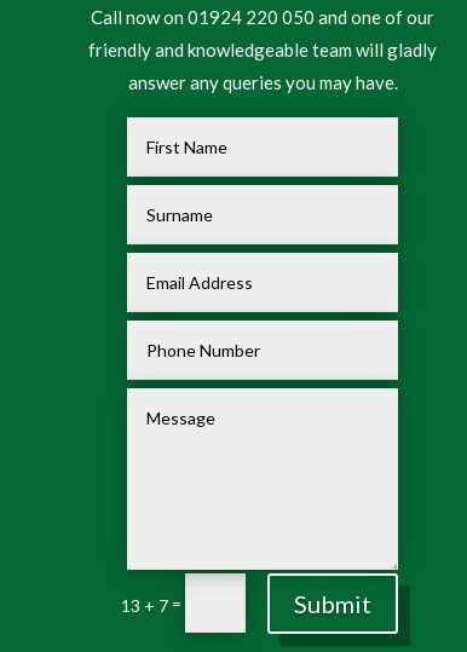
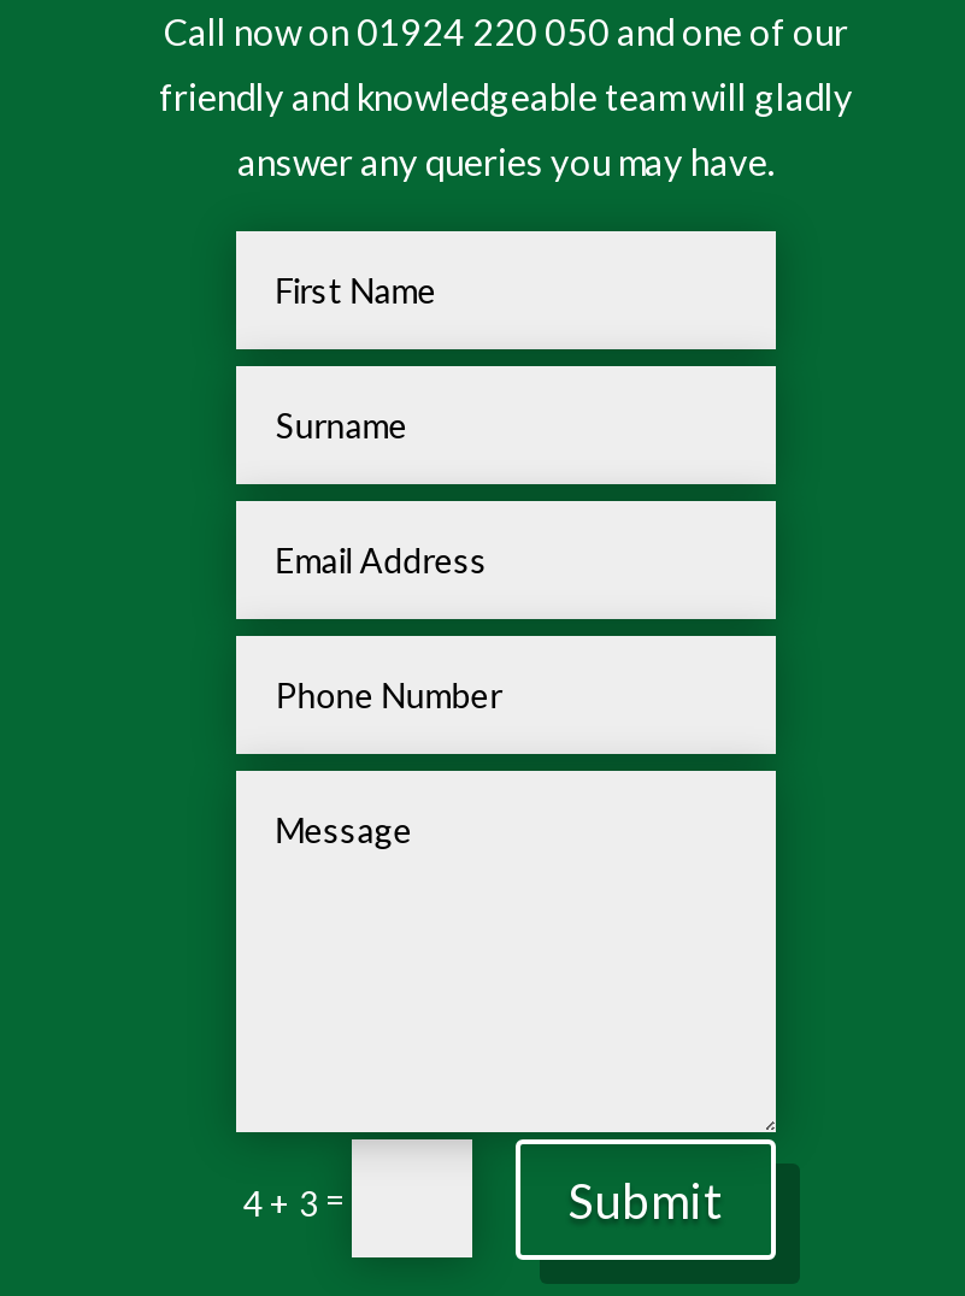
[121,593,185,616] 13 + 7 = -> [243,1178,352,1224] 4 + 3 =

